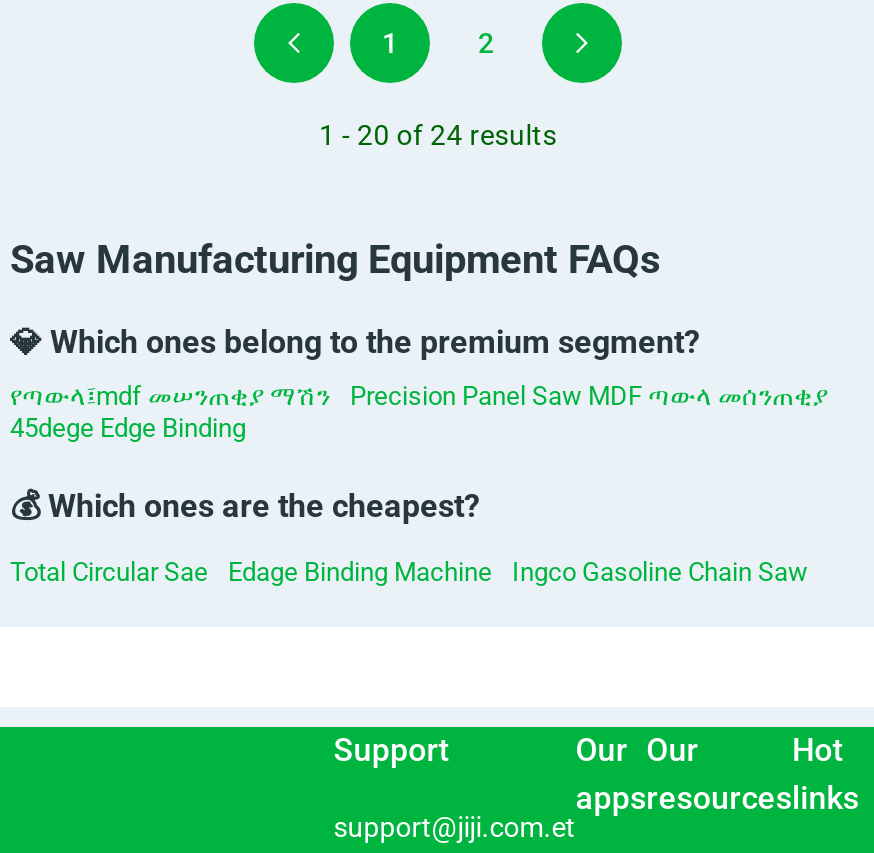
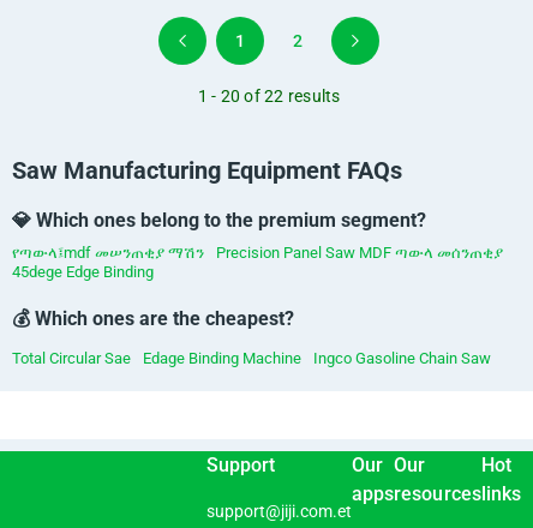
[319,118,557,150] 1 - 20 of 24 results -> [197,86,340,106] 1 - 20 of 22 results

